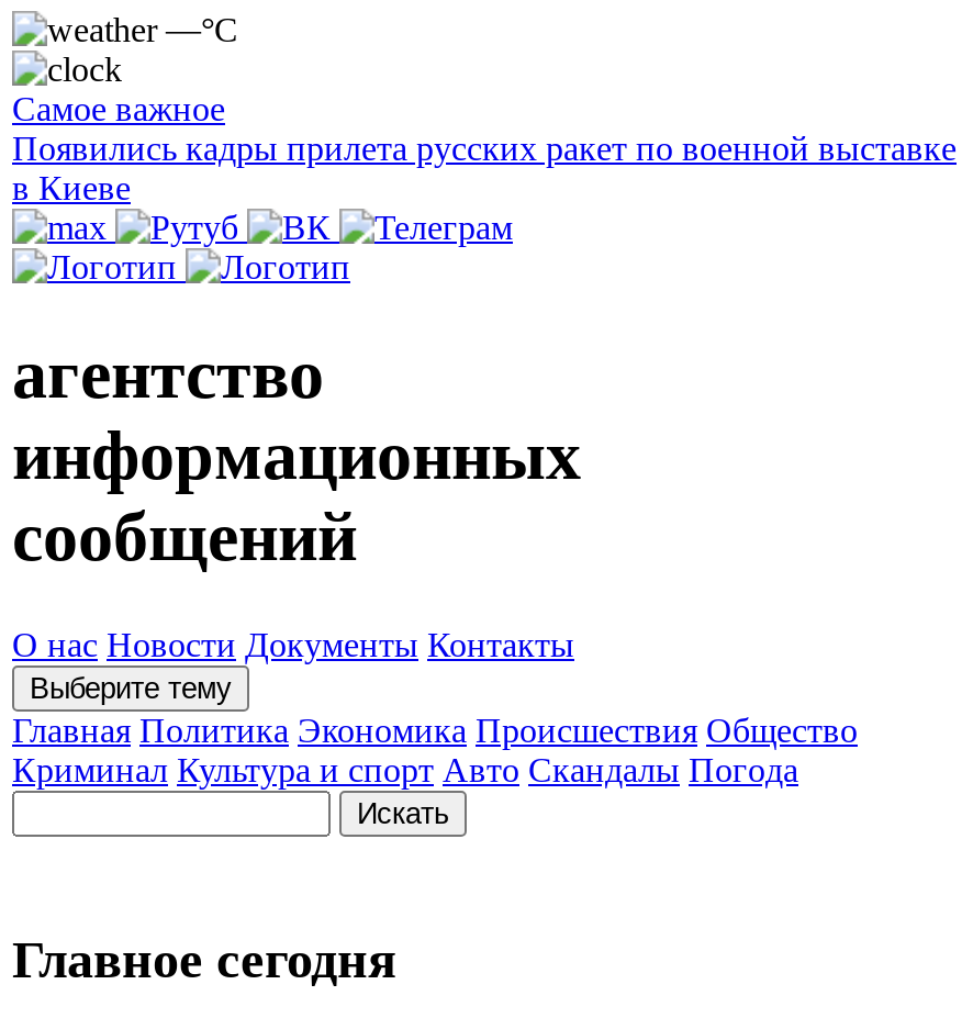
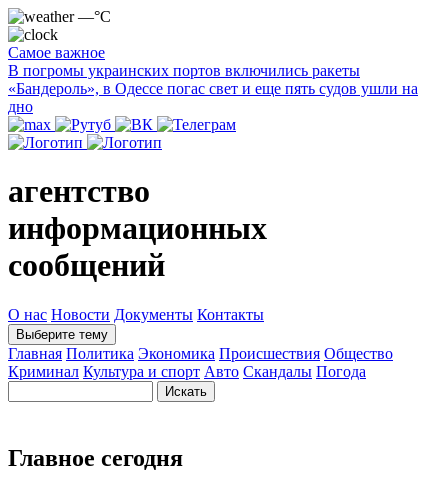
[12,130,957,206] Появились кадры прилета русских ракет по военной выставке | в Киеве -> [8,62,418,115] В погромы украинских портов включились ракеты | «Бандероль», в Одессе погас свет и еще пять судов ушли на | дно

